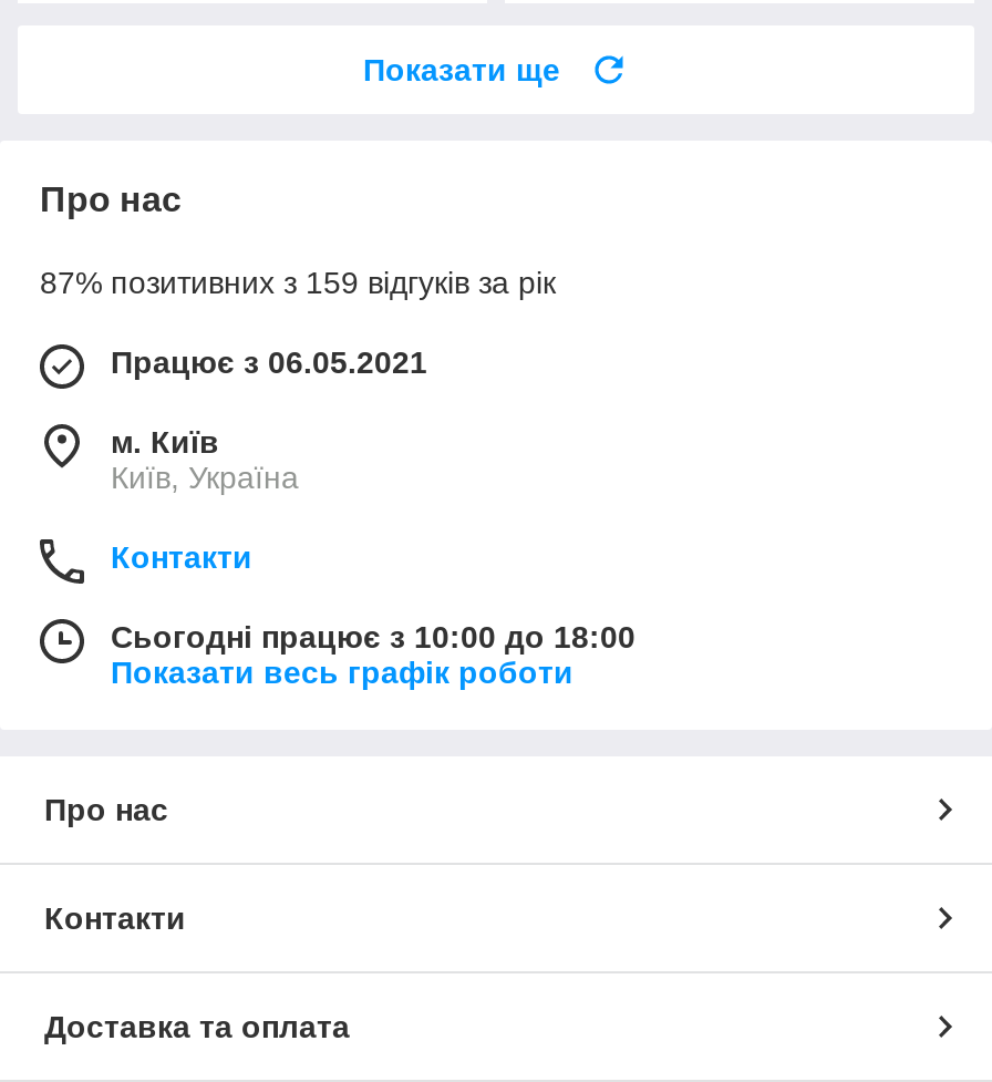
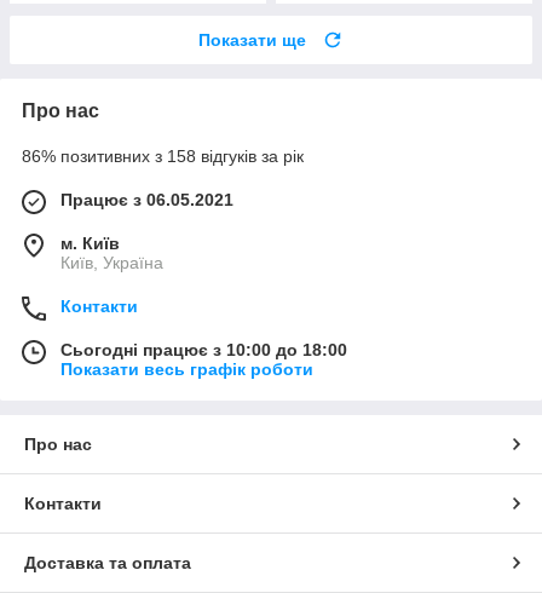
[40,264,556,300] 87% позитивних з 159 відгуків за рік -> [22,146,304,166] 86% позитивних з 158 відгуків за рік

